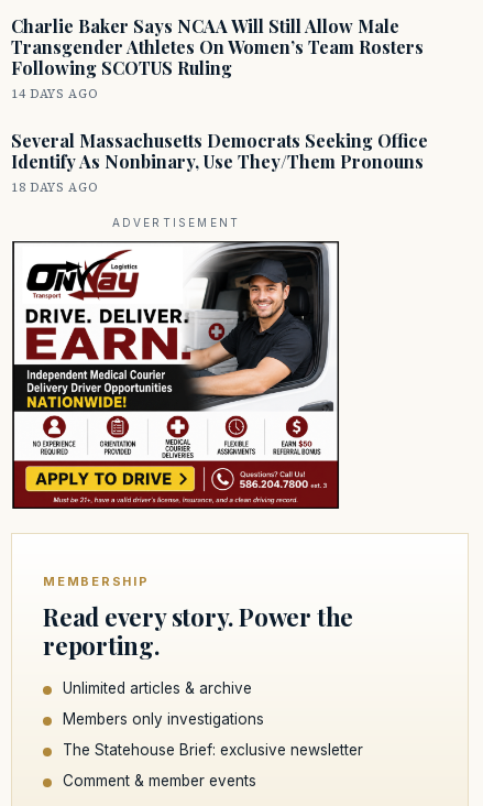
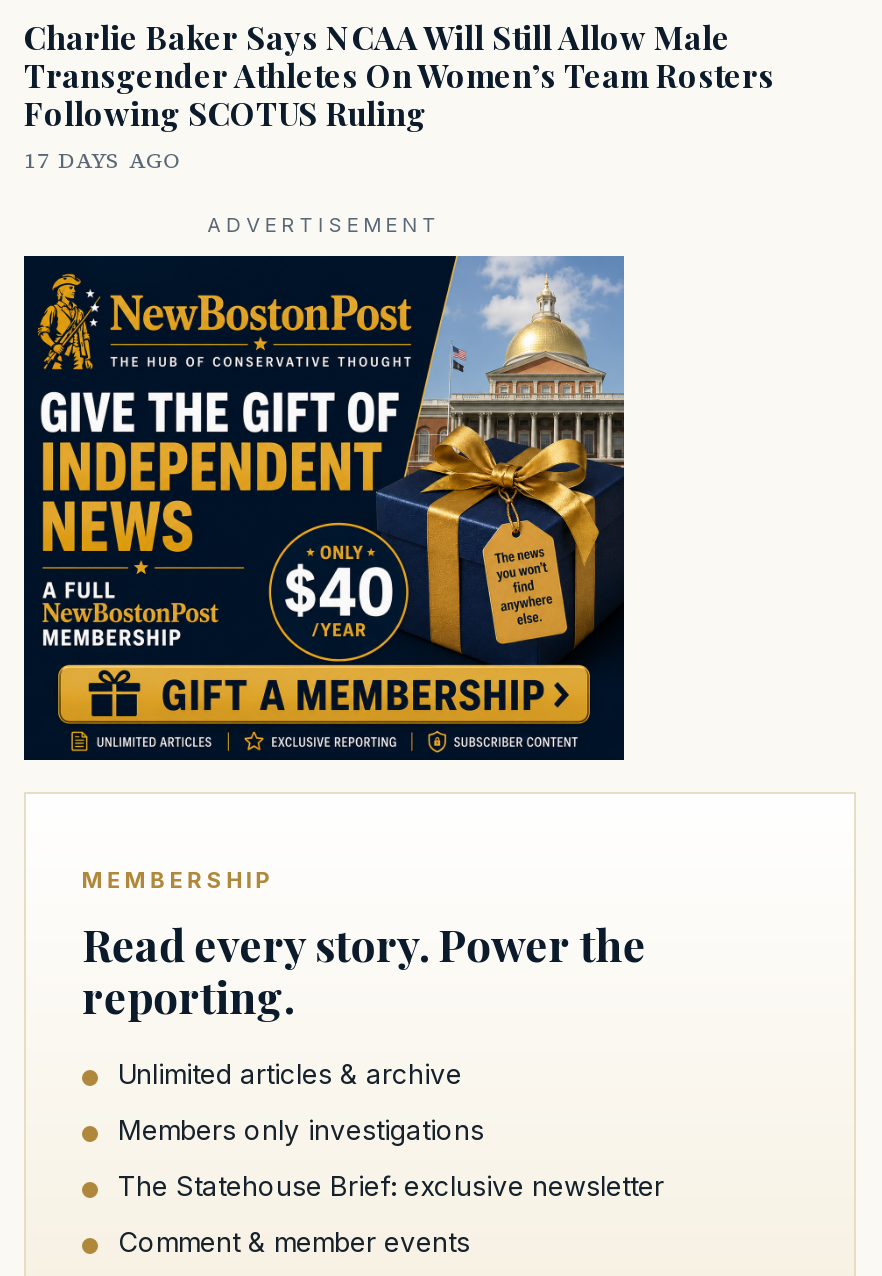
[11,85,428,196] 14 DAYS AGO | Several Massachusetts Democrats Seeking Office | Identify As Nonbinary, Use They/Them Pronouns | 18 DAYS AGO -> [24,146,183,176] 17 DAYS AGO
[11,239,341,518] [image] -> [22,253,626,763] [image]

